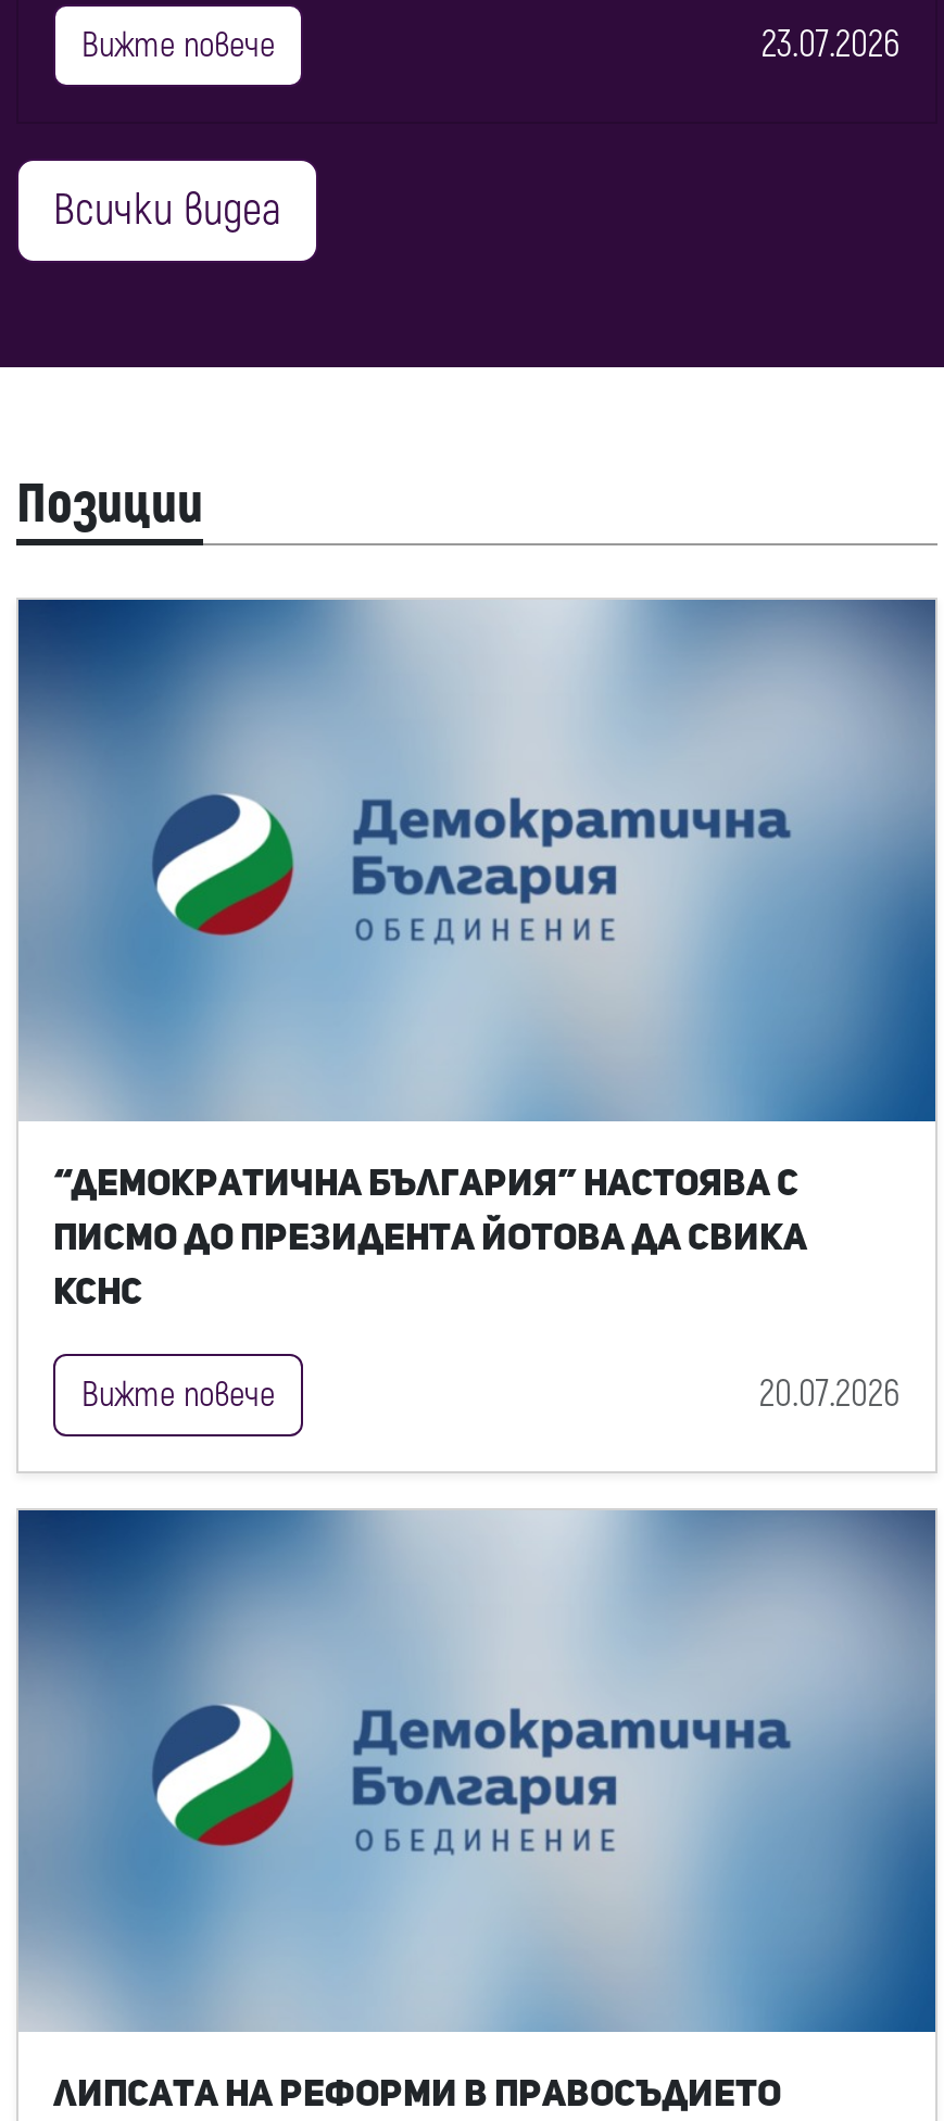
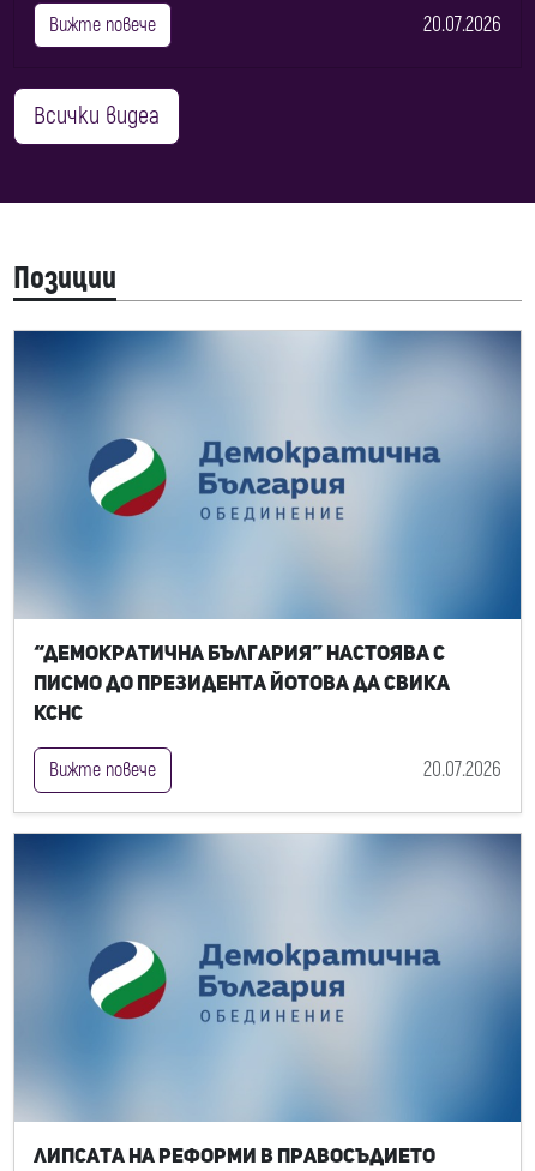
[762,22,901,67] 23.07.2026 -> [423,12,501,37] 20.07.2026

